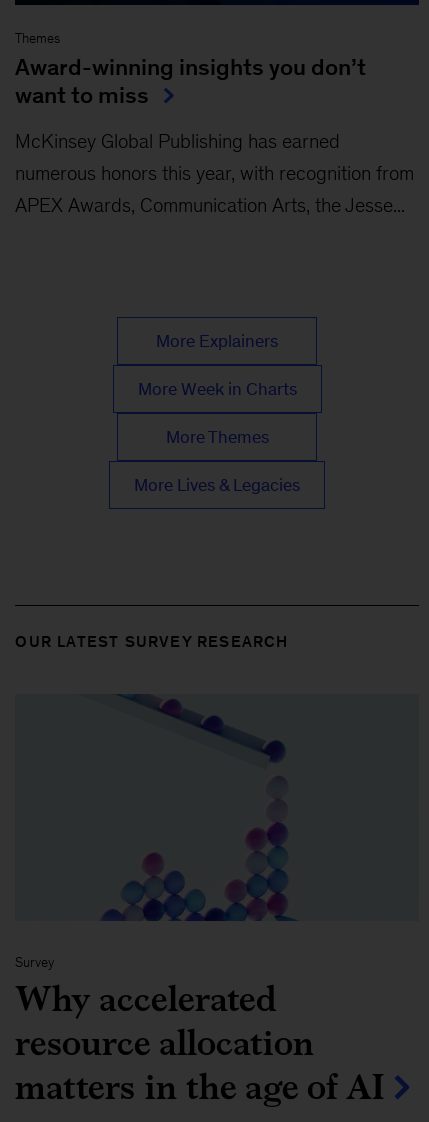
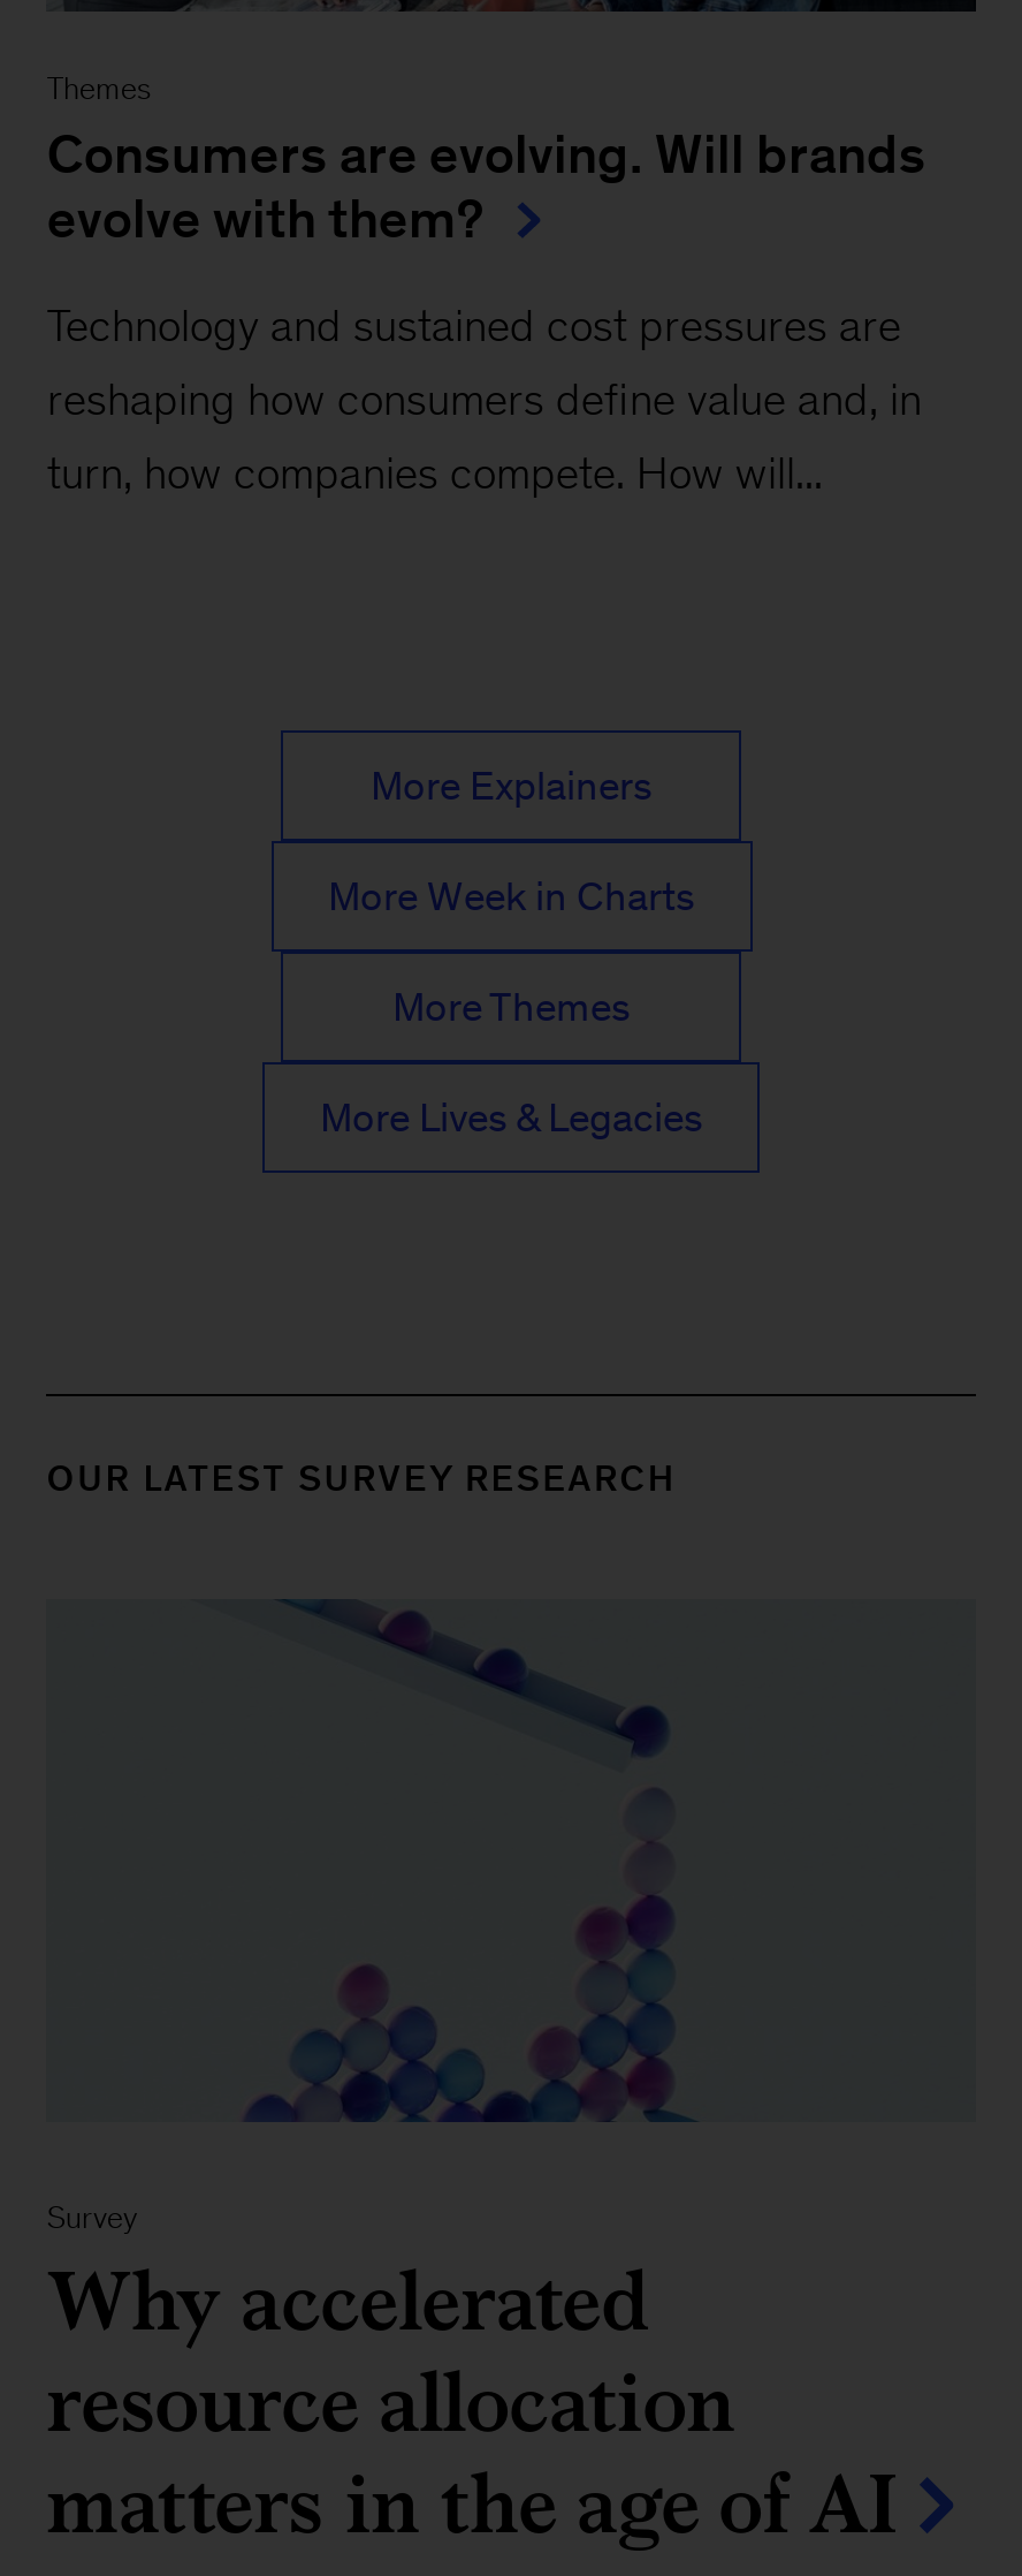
[15,54,366,108] Award-winning insights you don’t | want to miss -> [47,125,926,250] Consumers are evolving. Will brands | evolve with them?
[15,130,340,152] McKinsey Global Publishing has earned -> [47,300,901,351] Technology and sustained cost pressures are
[15,162,414,184] numerous honors this year, with recognition from -> [47,374,922,425] reshaping how consumers define value and, in
[15,194,405,216] APEX Awards, Communication Arts, the Jesse... -> [47,448,823,498] turn, how companies compete. How will...

